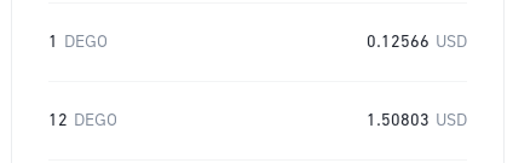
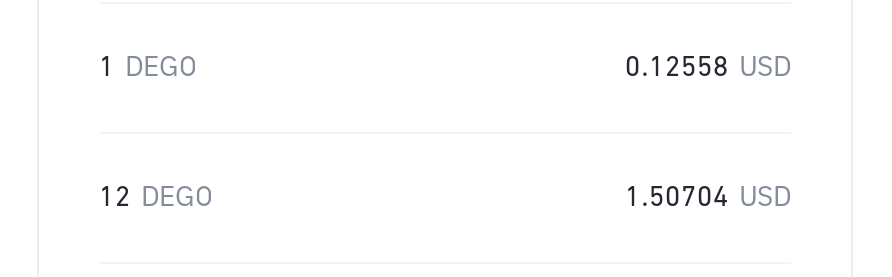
[367,34,467,51] 0.12566 USD -> [625,54,791,82] 0.12558 USD
[367,112,467,129] 1.50803 USD -> [625,184,791,212] 1.50704 USD

